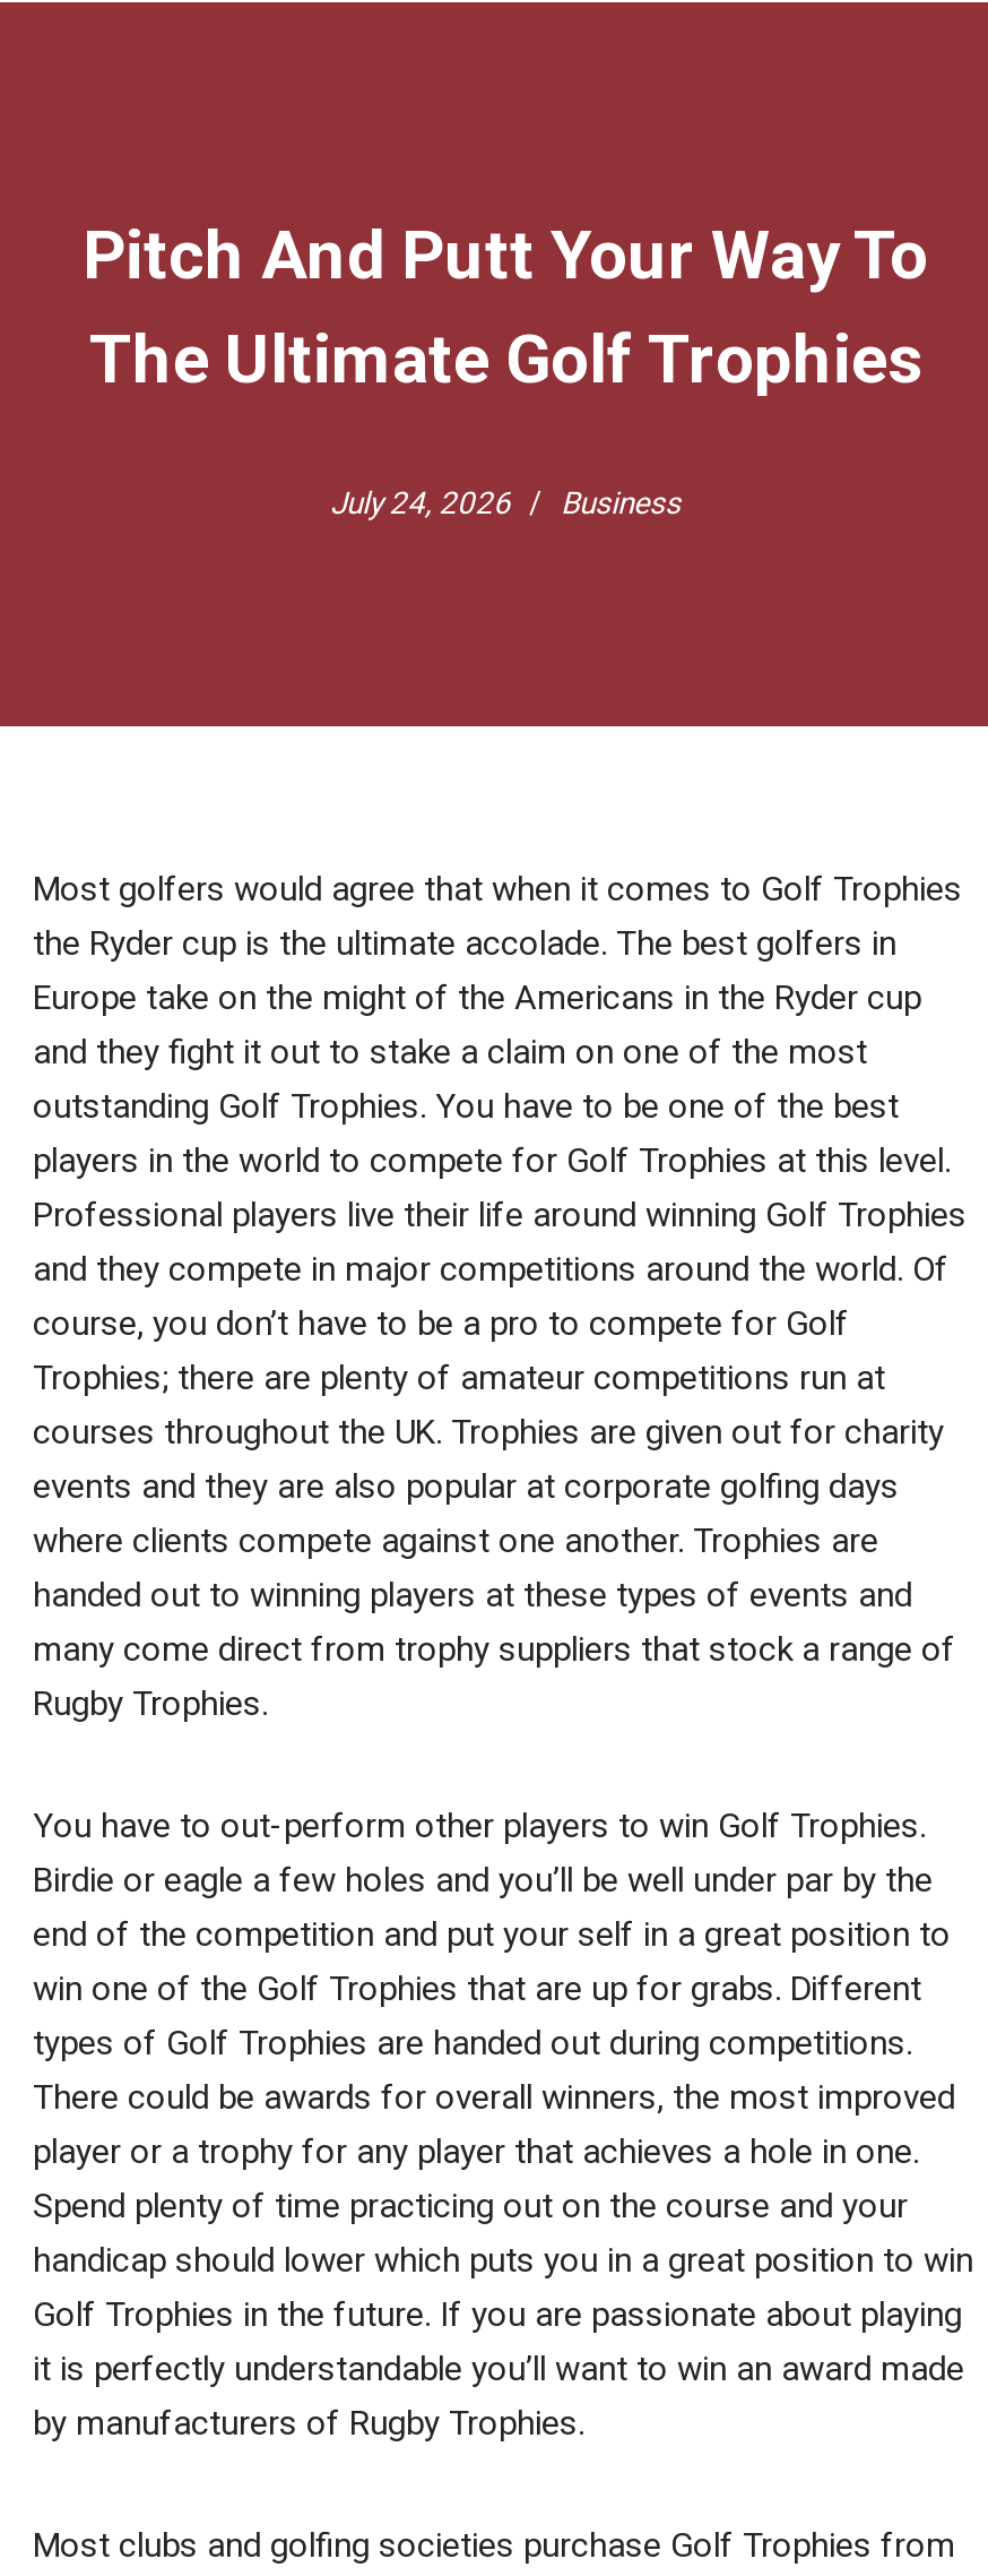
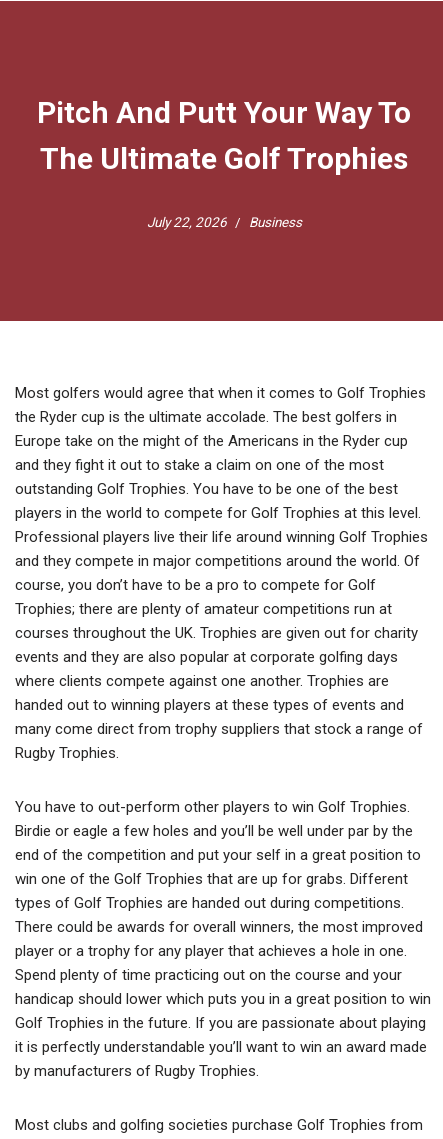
[330,483,681,519] July 24, 2026 Business -> [146,213,301,229] July 22, 2026 Business

